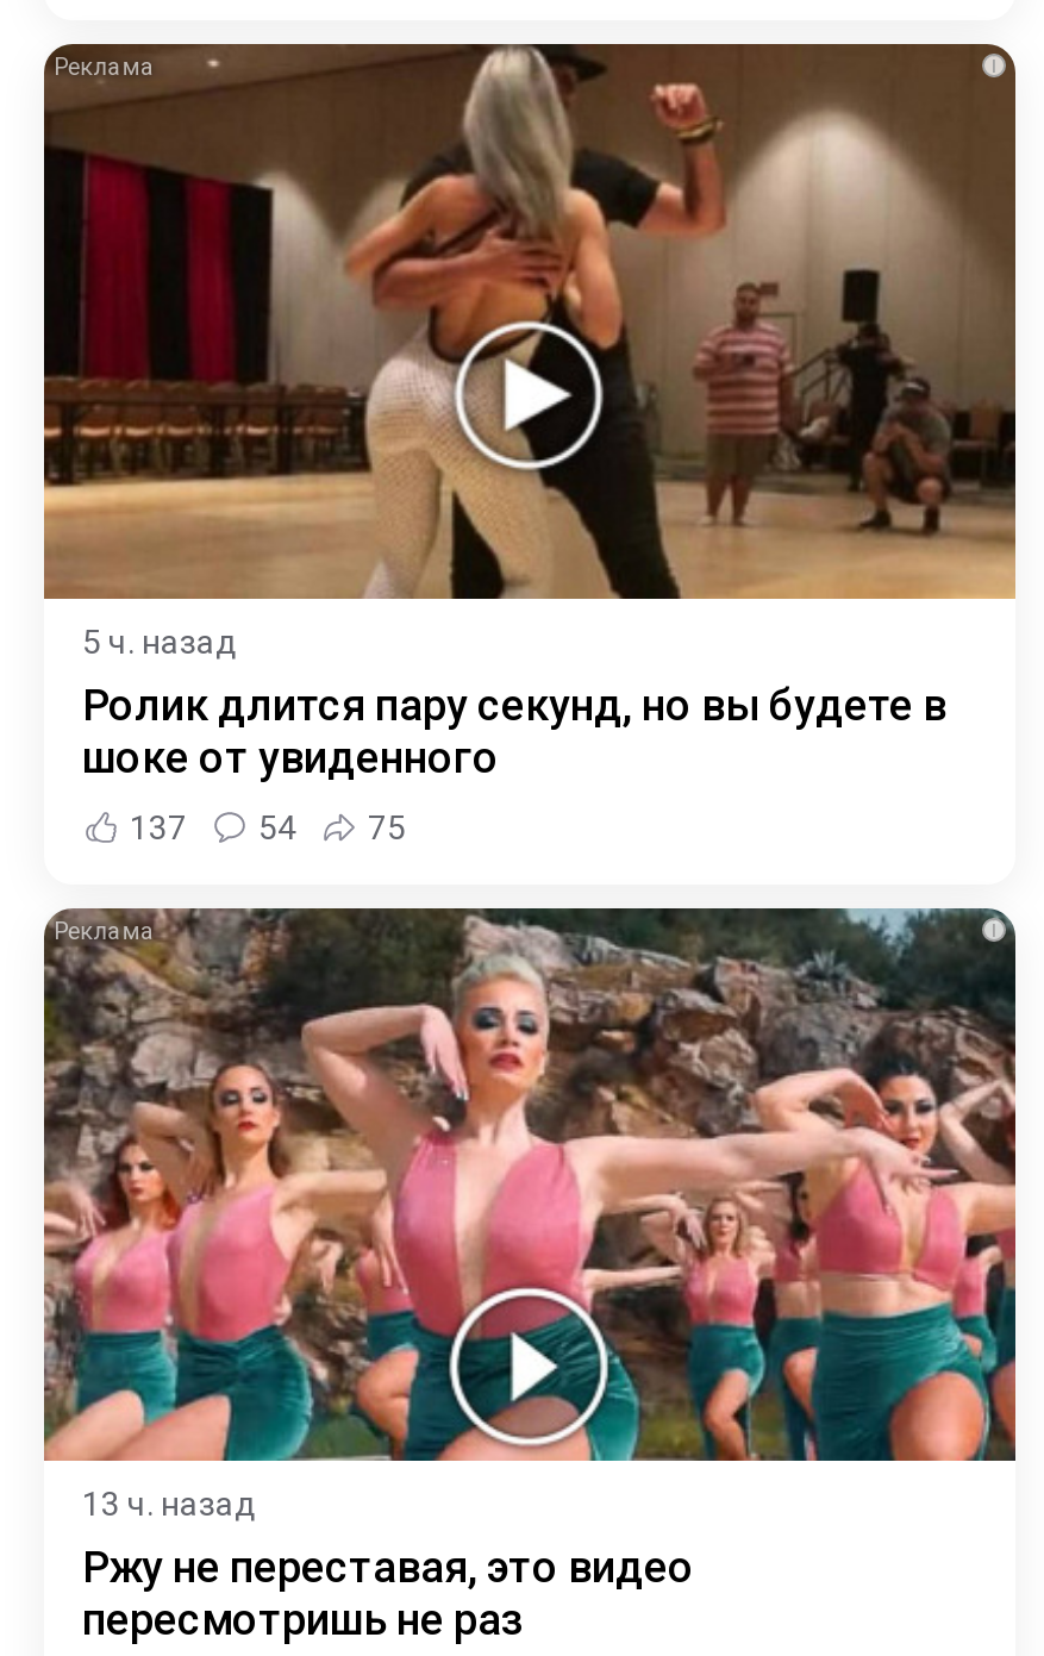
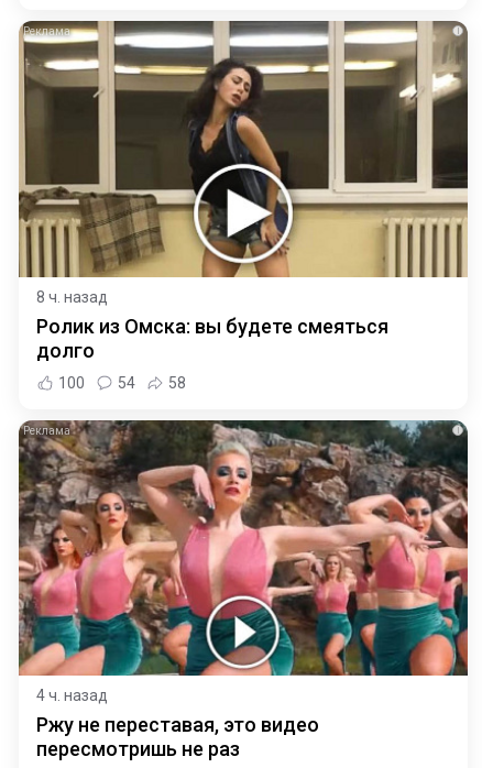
[42,43,1018,782] [image] | 5 ч. назад | Ролик длится пару секунд, но вы будете в | шоке от увиденного -> [19,21,469,362] [image] | 8 ч. назад | Ролик из Омска: вы будете смеяться | долго
[130,809,187,847] 137 -> [58,374,85,391] 100
[368,809,406,847] 75 -> [168,374,186,391] 58
[82,1486,256,1524] 13 ч. назад -> [36,687,108,704] 4 ч. назад

